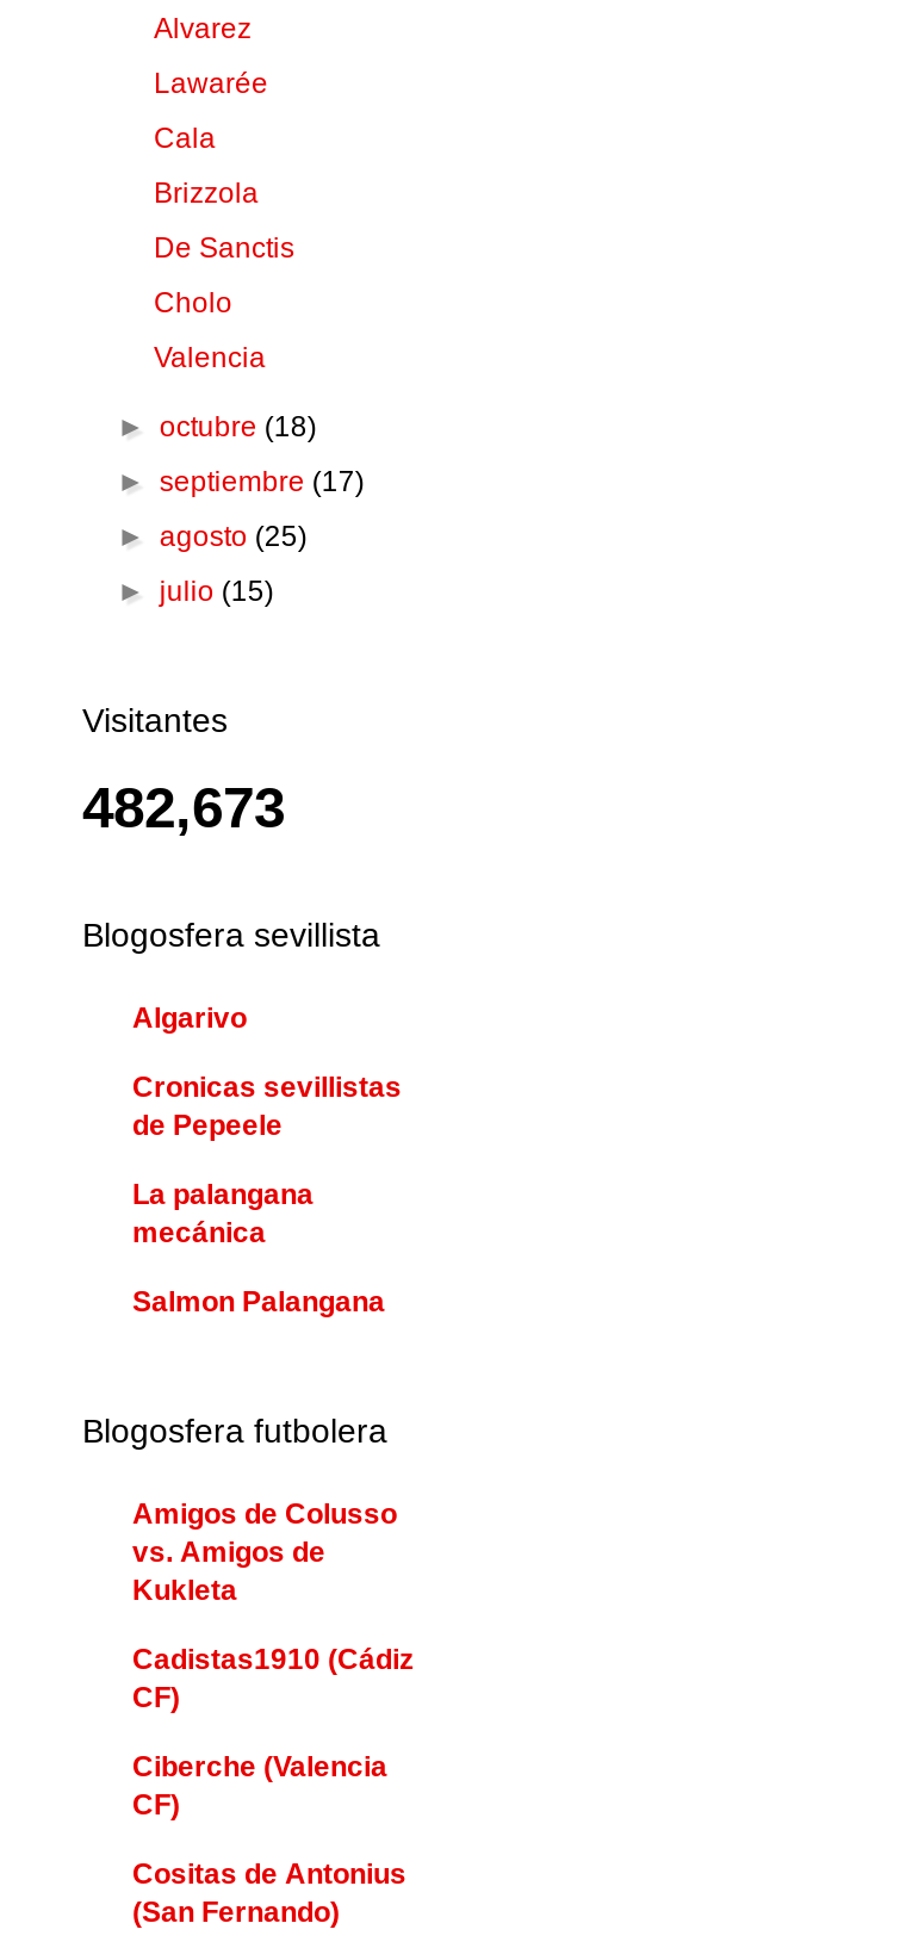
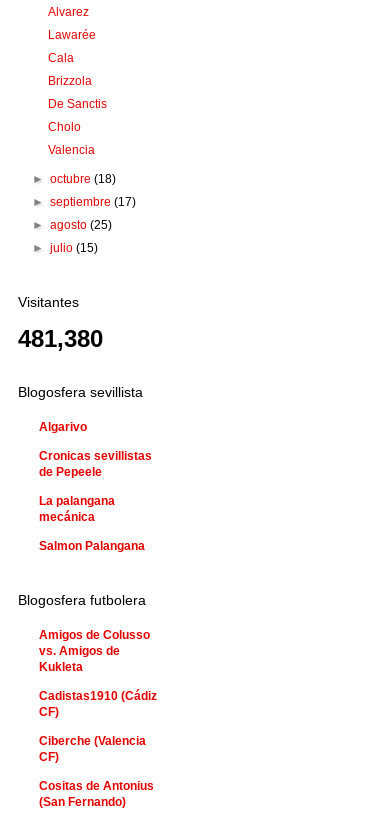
[82,776,285,840] 482,673 -> [18,325,103,352] 481,380

